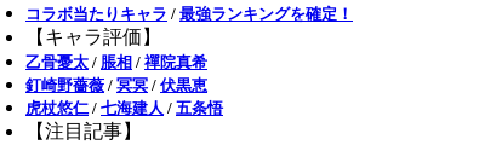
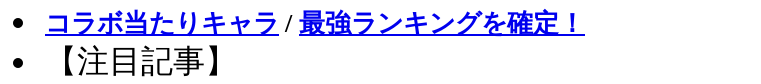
[25,26,223,117] 【キャラ評価】 | 乙骨憂太/脹相/禪院真希 | 釘崎野薔薇/冥冥/伏黒恵 | 虎杖悠仁/七海建人/五条悟 -> none

